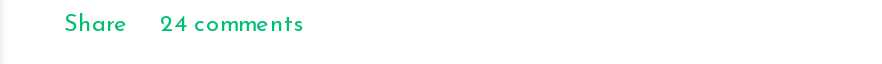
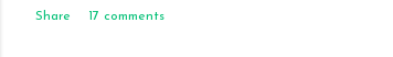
[64,13,304,37] Share 24 comments -> [35,10,164,23] Share 17 comments

